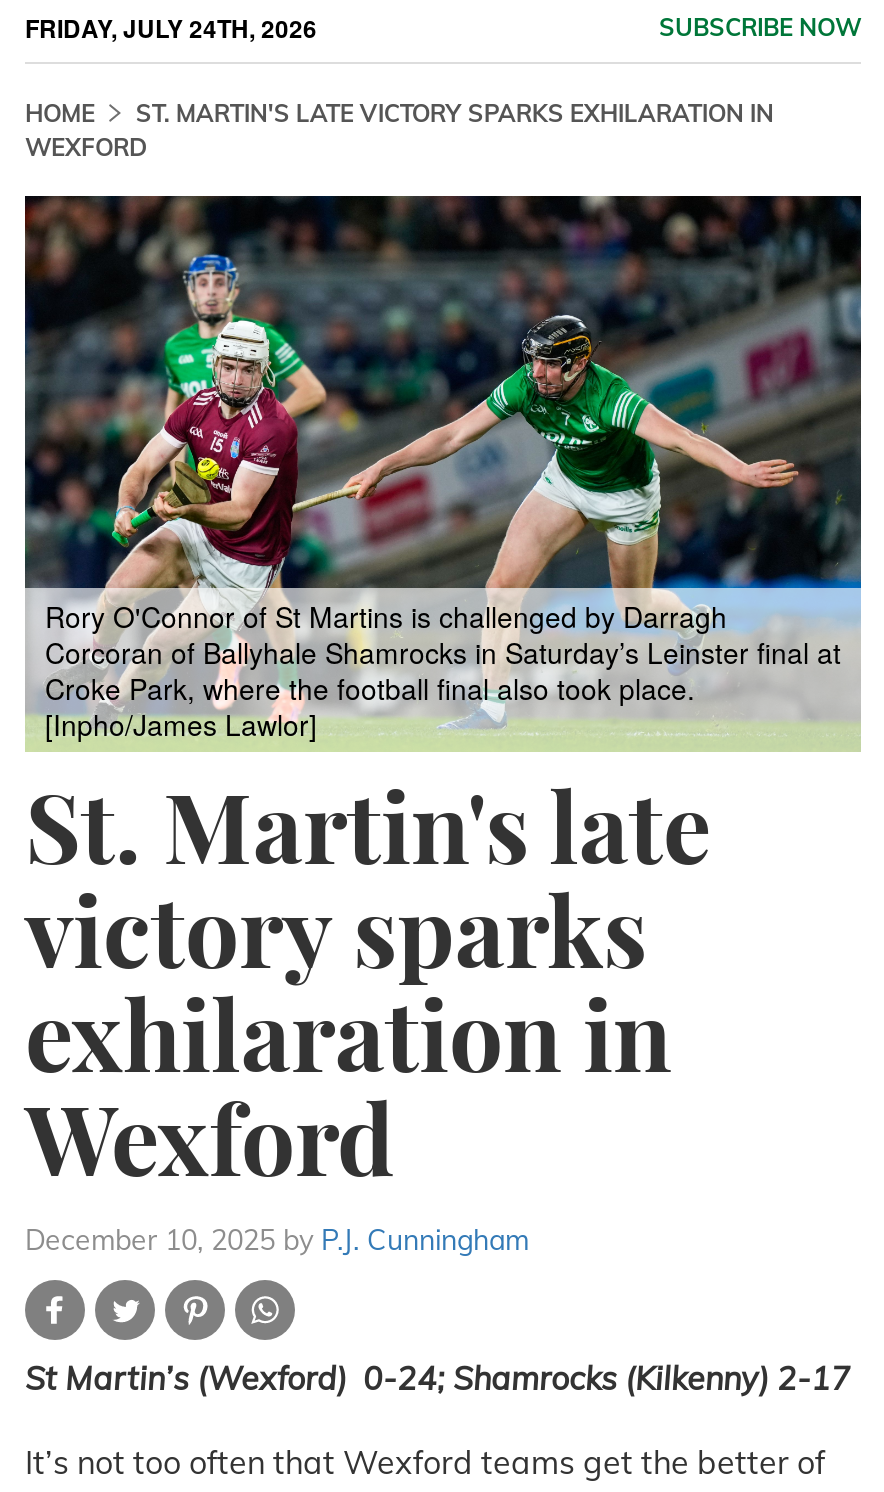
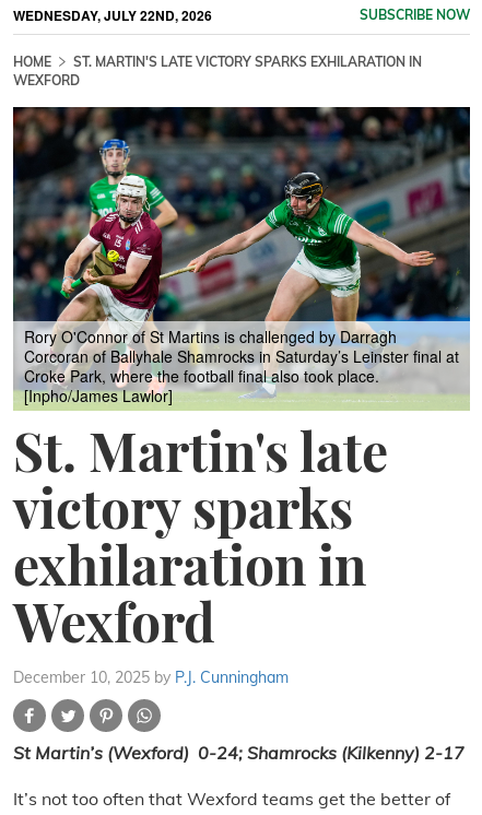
[25,10,317,46] FRIDAY, JULY 24TH, 2026 -> [13,5,212,25] WEDNESDAY, JULY 22ND, 2026

